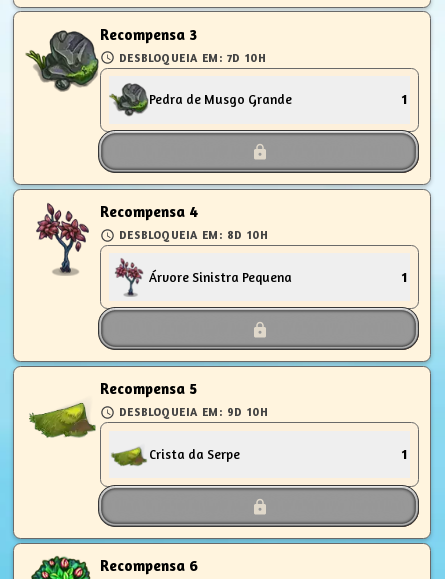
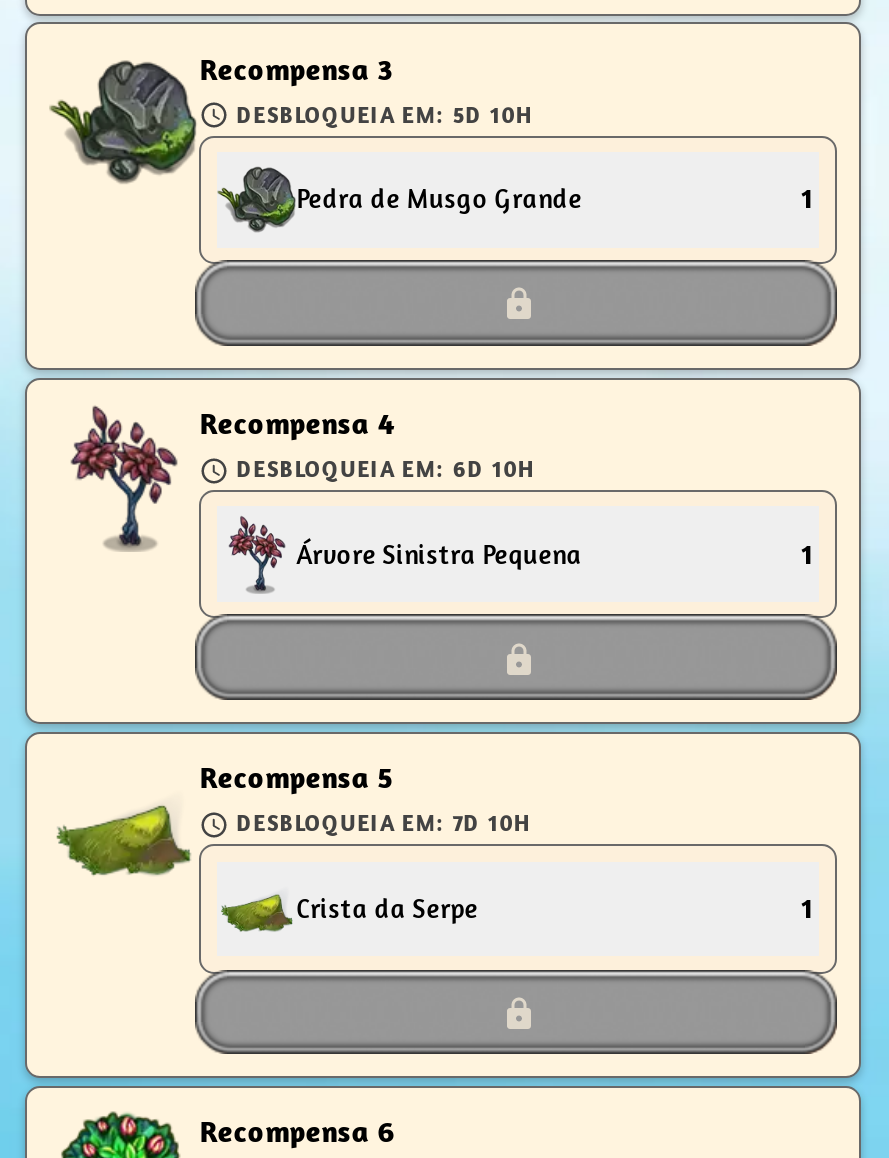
none -> [237,101,533,129] DESBLOQUEIA EM: 5D 10H
moved [119,50,266,64] -> [237,810,531,838]: DESBLOQUEIA EM: 7D 10H
[119,227,268,241] DESBLOQUEIA EM: 8D 10H -> [237,455,535,483] DESBLOQUEIA EM: 6D 10H
[119,405,268,419] DESBLOQUEIA EM: 9D 10H -> none

